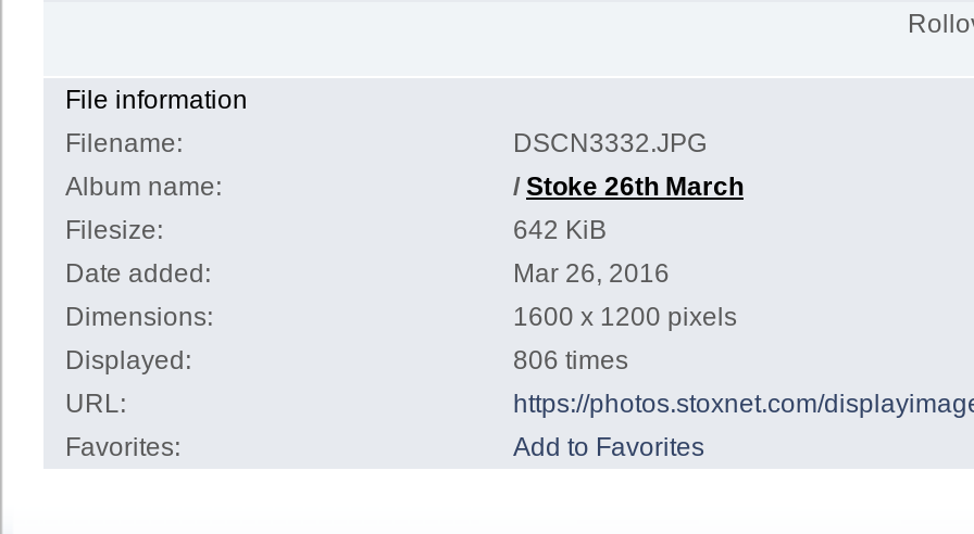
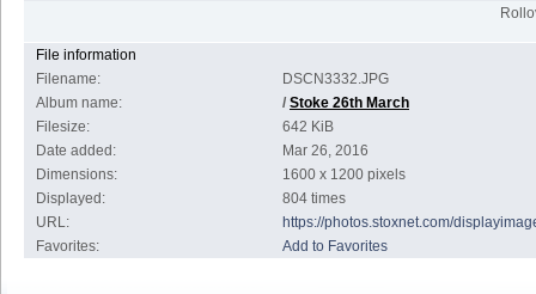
[513,345,628,376] 806 times -> [282,190,346,207] 804 times

